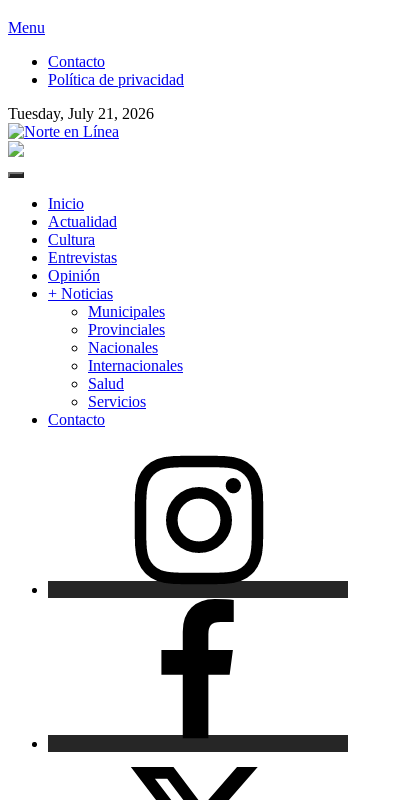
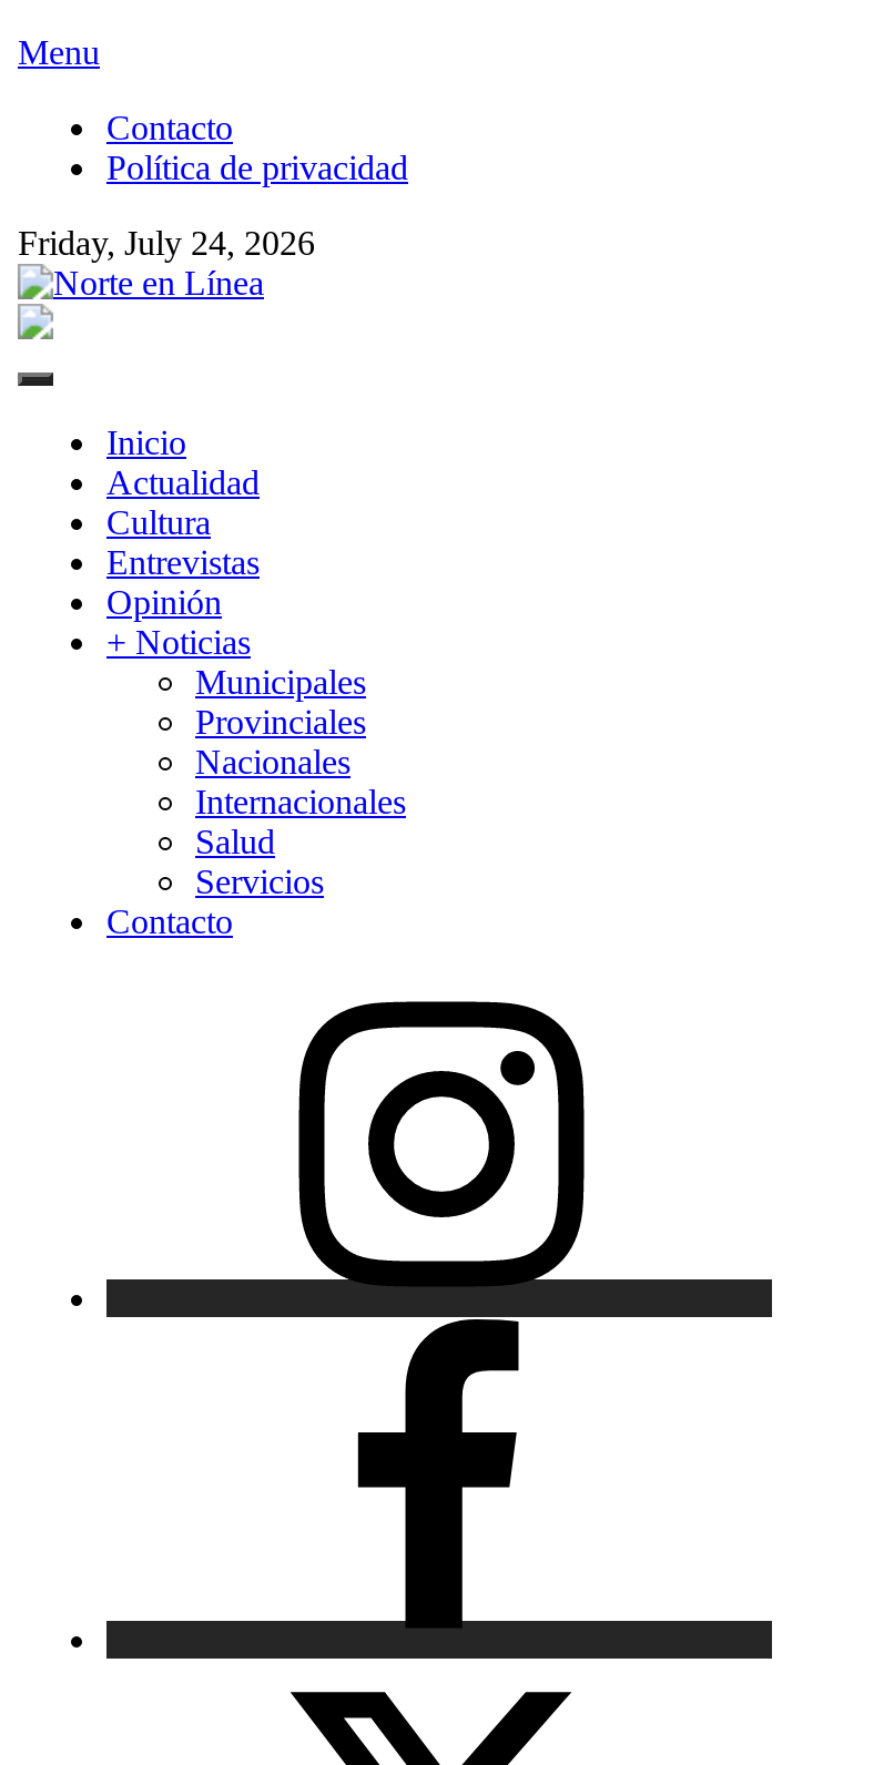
[8,105,154,122] Tuesday, July 21, 2026 -> [18,224,315,262] Friday, July 24, 2026

